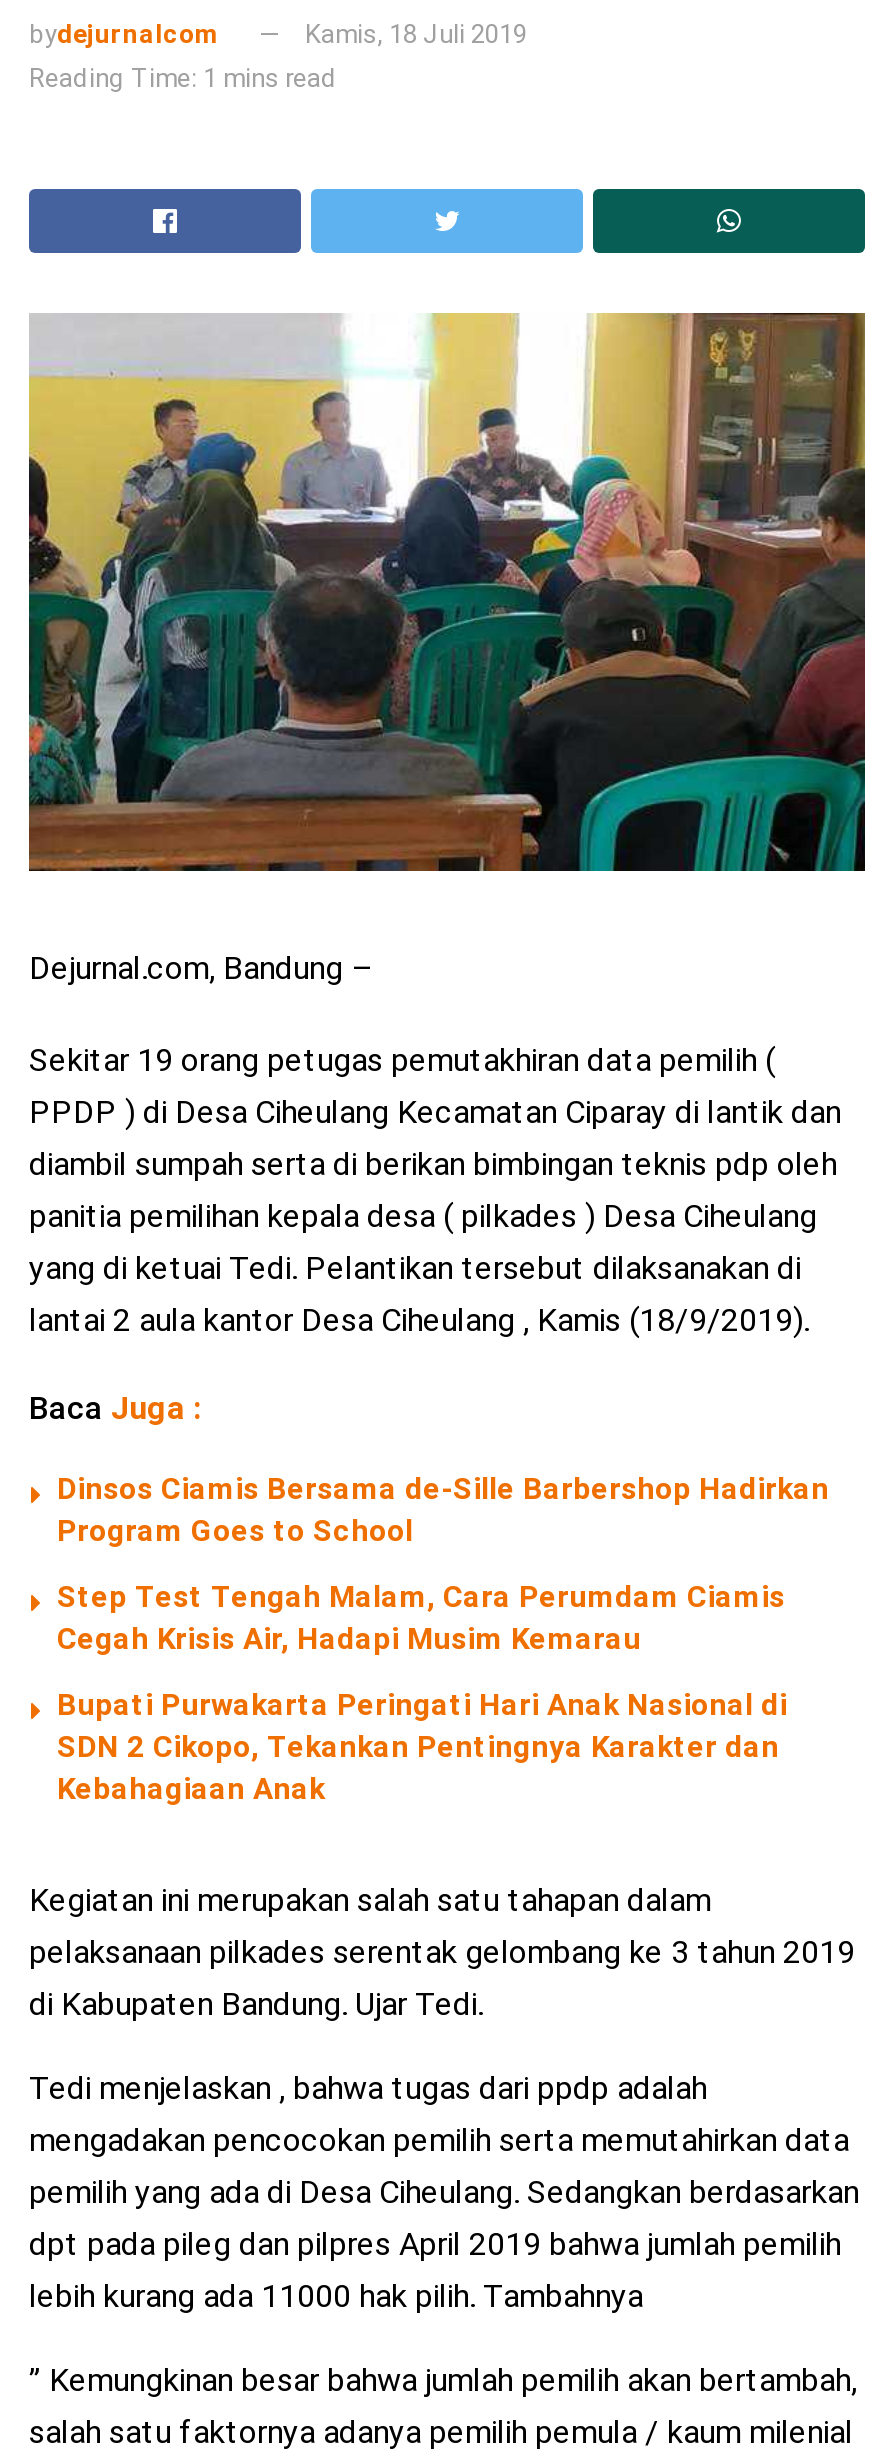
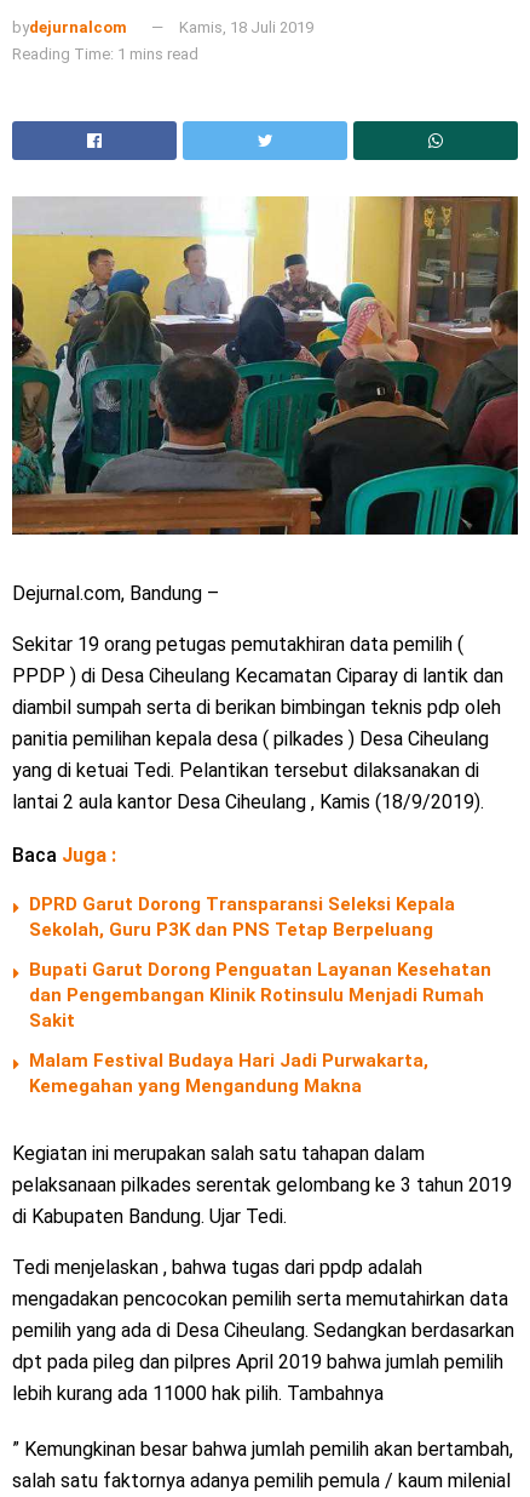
[57,1470,829,1548] Dinsos Ciamis Bersama de-Sille Barbershop Hadirkan | Program Goes to School -> [29,893,455,940] DPRD Garut Dorong Transparansi Seleksi Kepala | Sekolah, Guru P3K dan PNS Tetap Berpeluang
[57,1578,785,1656] Step Test Tengah Malam, Cara Perumdam Ciamis | Cegah Krisis Air, Hadapi Musim Kemarau -> [29,958,491,1031] Bupati Garut Dorong Penguatan Layanan Kesehatan | dan Pengembangan Klinik Rotinsulu Menjadi Rumah | Sakit
[57,1686,787,1806] Bupati Purwakarta Peringati Hari Anak Nasional di | SDN 2 Cikopo, Tekankan Pentingnya Karakter dan | Kebahagiaan Anak -> [29,1049,428,1097] Malam Festival Budaya Hari Jadi Purwakarta, | Kemegahan yang Mengandung Makna

